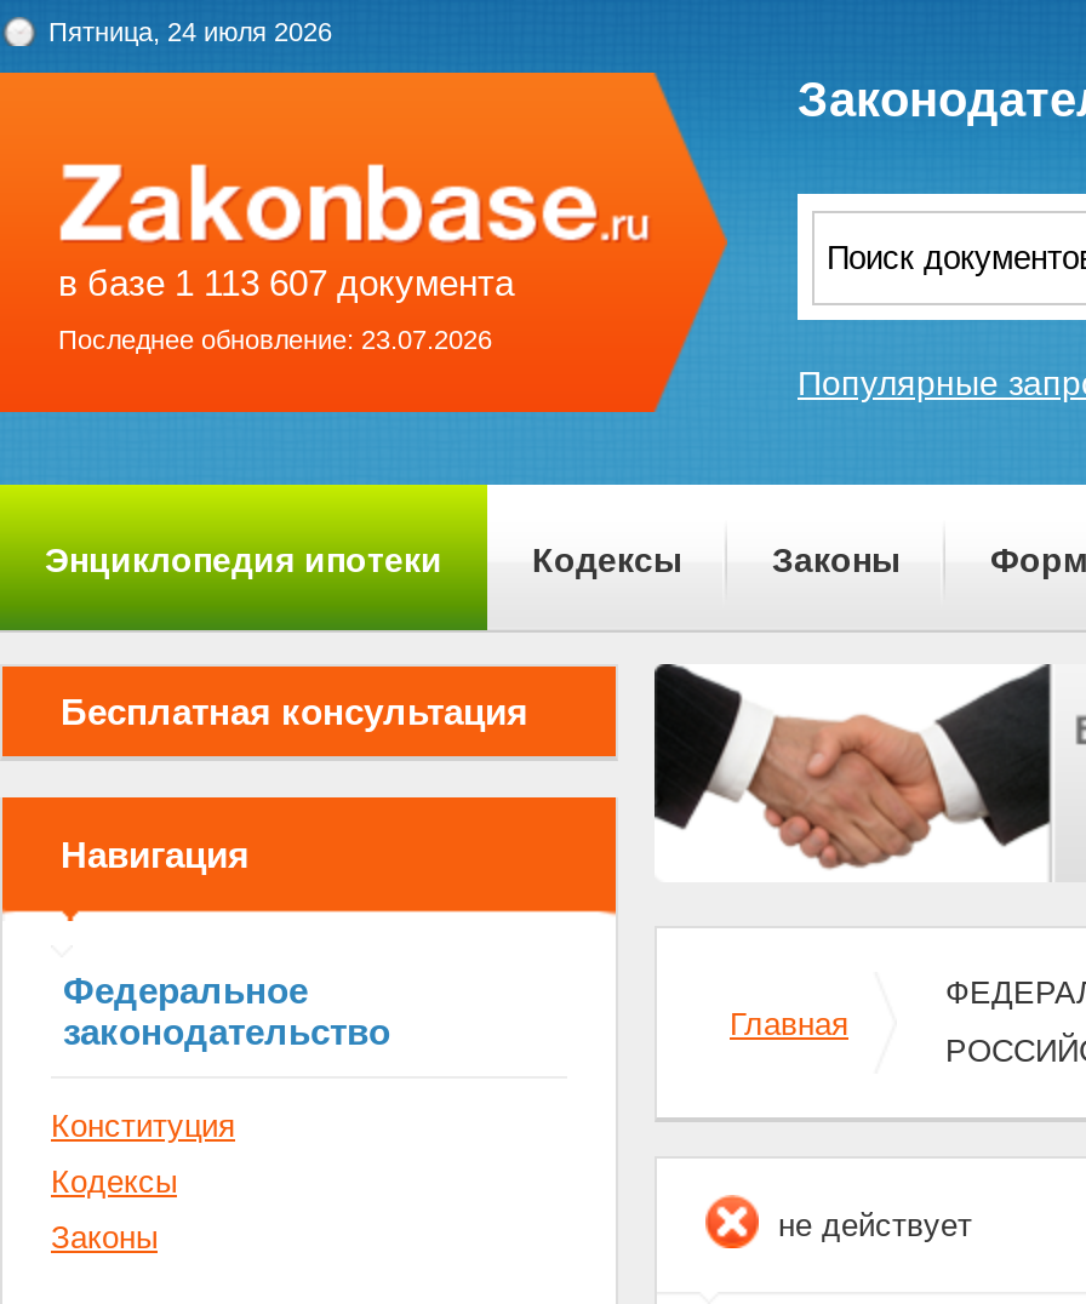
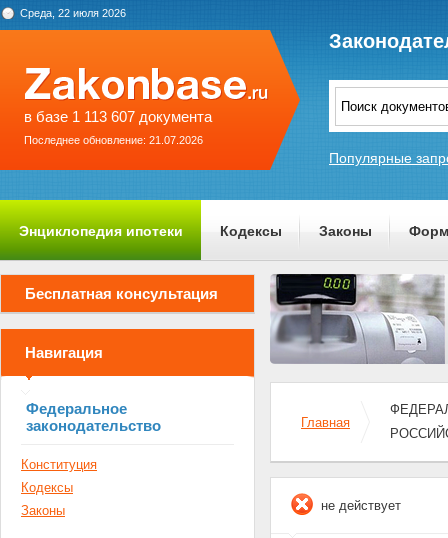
[48,17,332,46] Пятница, 24 июля 2026 -> [20,7,126,19] Среда, 22 июля 2026
[58,325,492,354] Последнее обновление: 23.07.2026 -> [24,134,203,146] Последнее обновление: 21.07.2026
[652,664,1079,882] [image] -> [270,273,445,365] [image]

